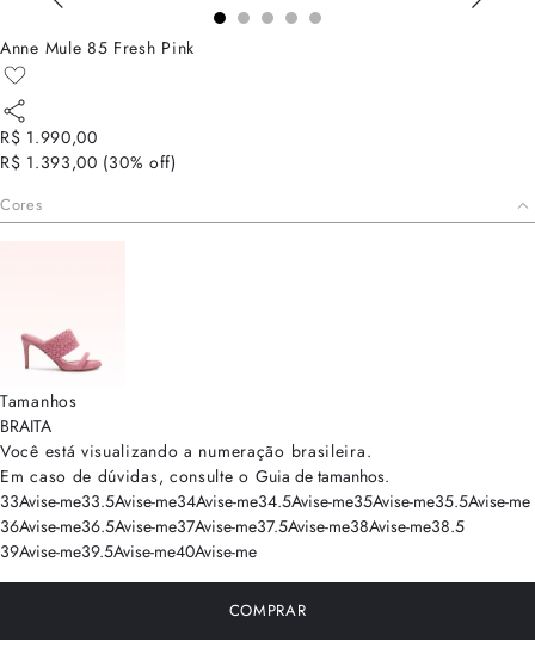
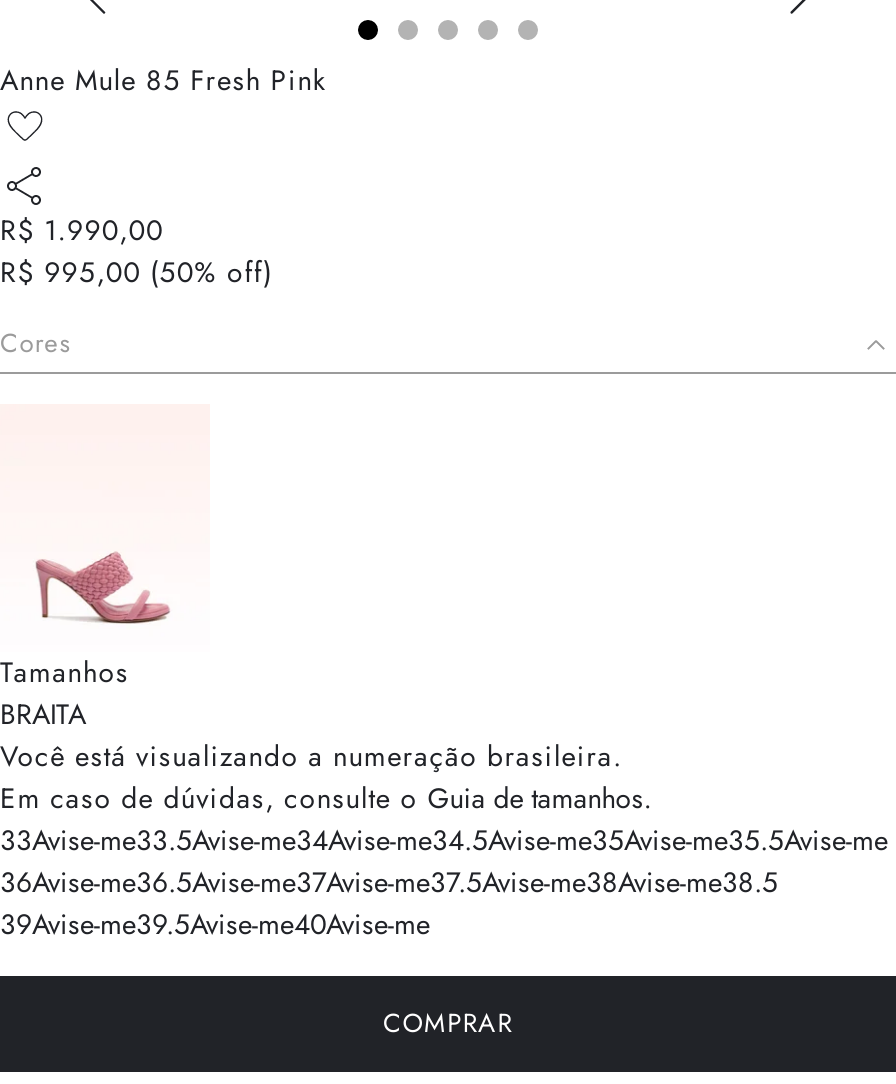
[0,150,176,174] R$ 1.393,00 (30% off) -> [0,252,273,292] R$ 995,00 (50% off)

